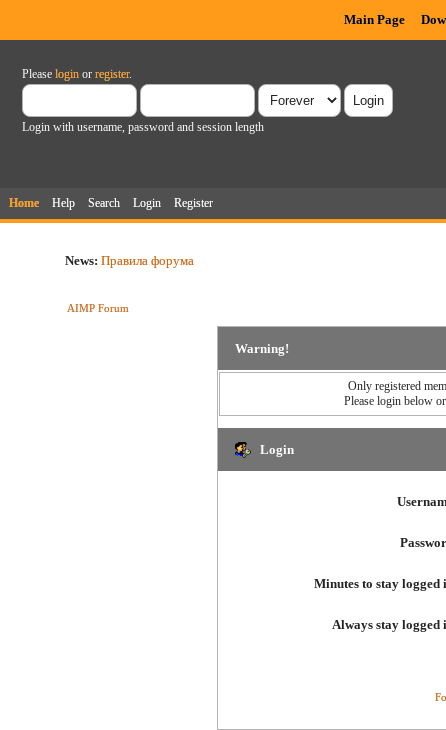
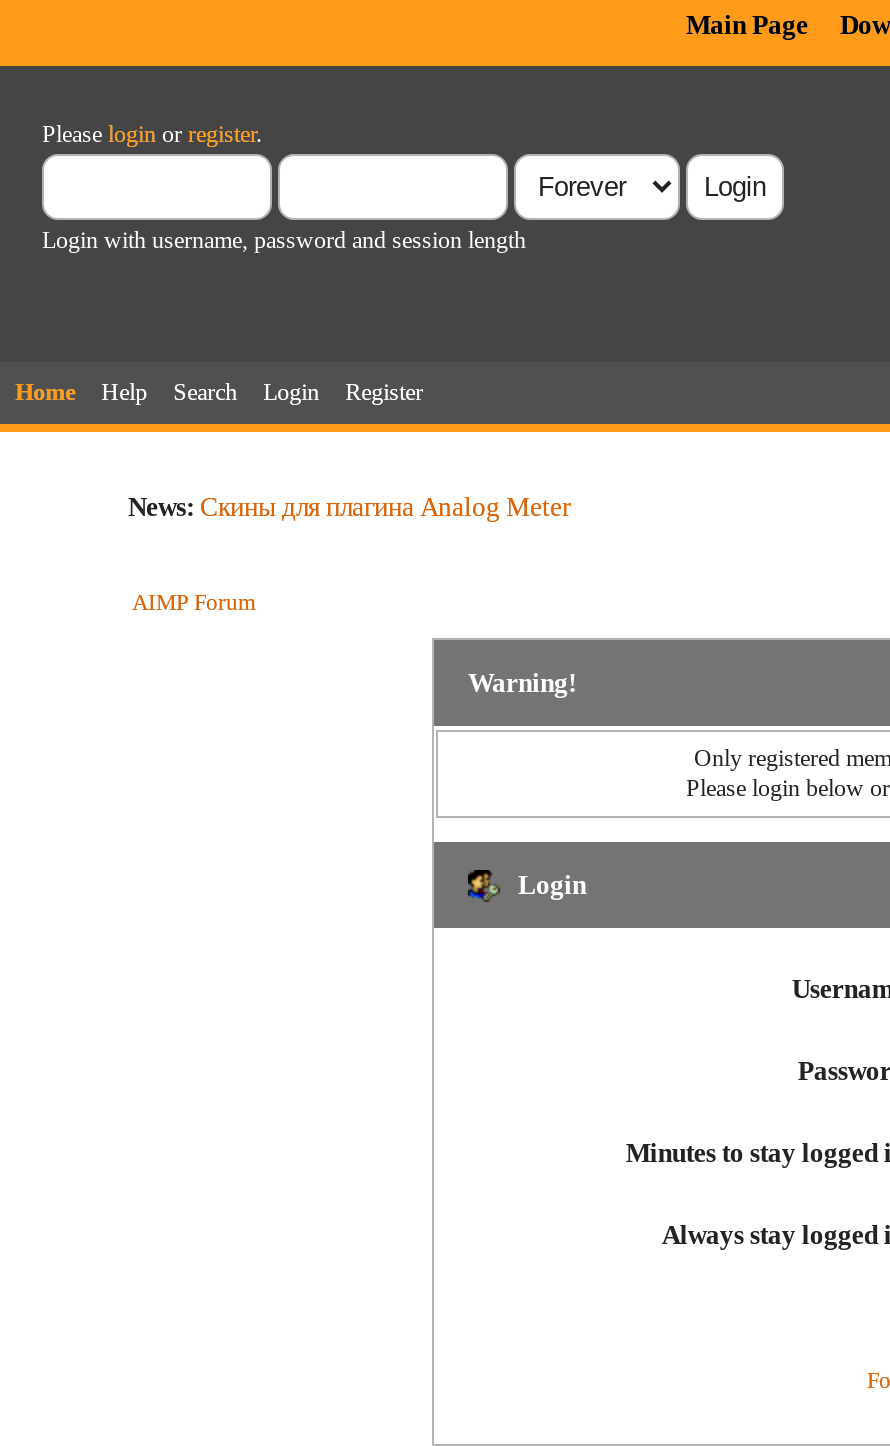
[65,253,194,268] News: Правила форума -> [128,492,570,522] News: Скины для плагина Analog Meter

